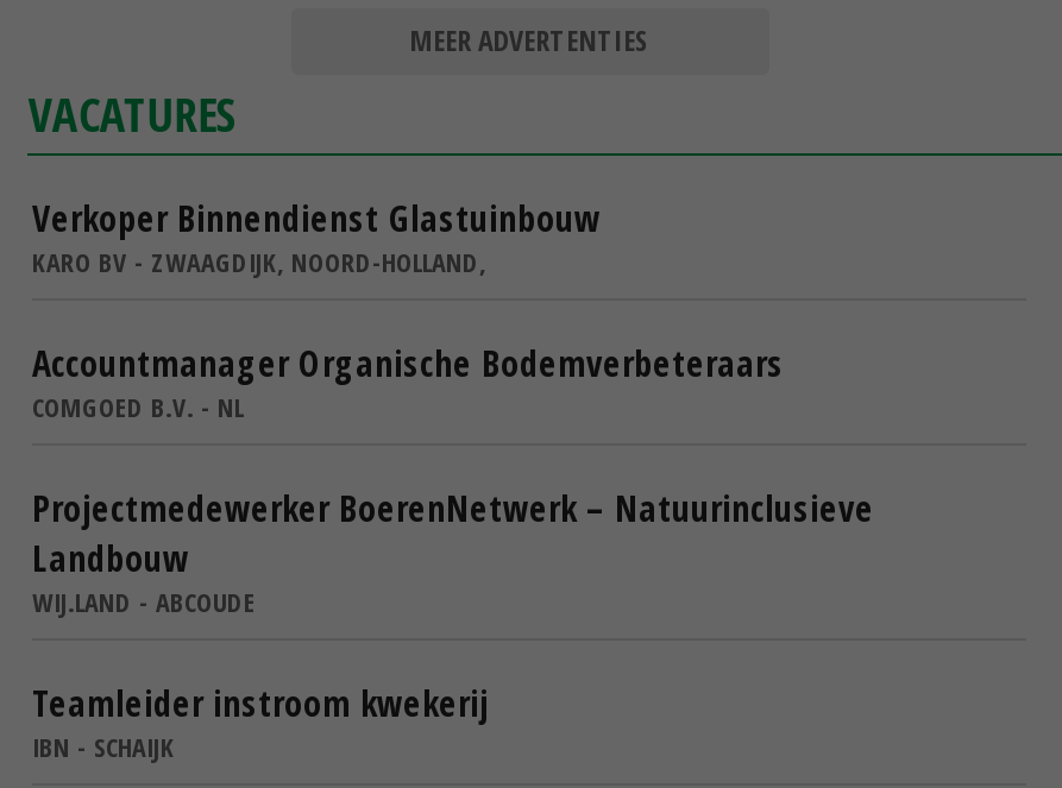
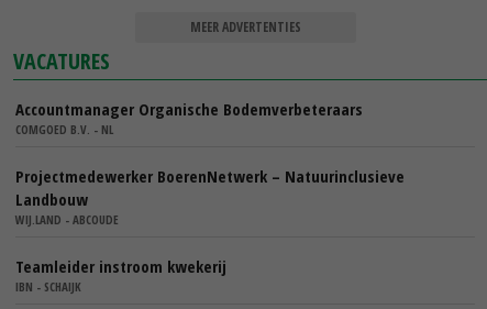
[32,194,601,280] Verkoper Binnendienst Glastuinbouw | KARO BV - ZWAAGDIJK, NOORD-HOLLAND, -> none

